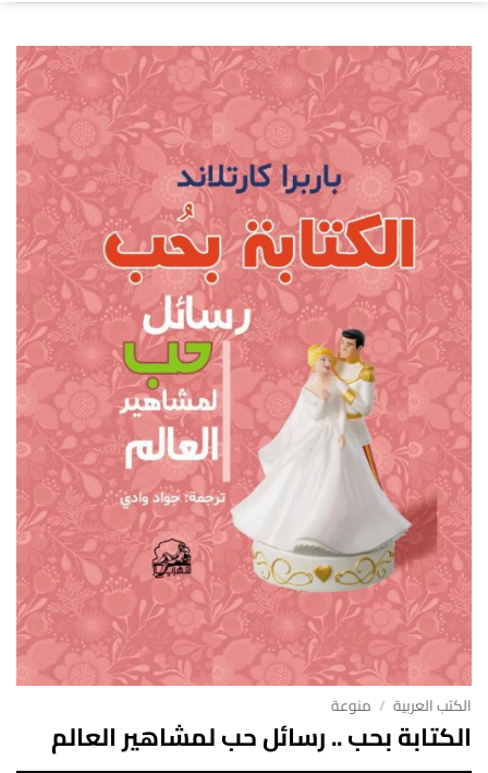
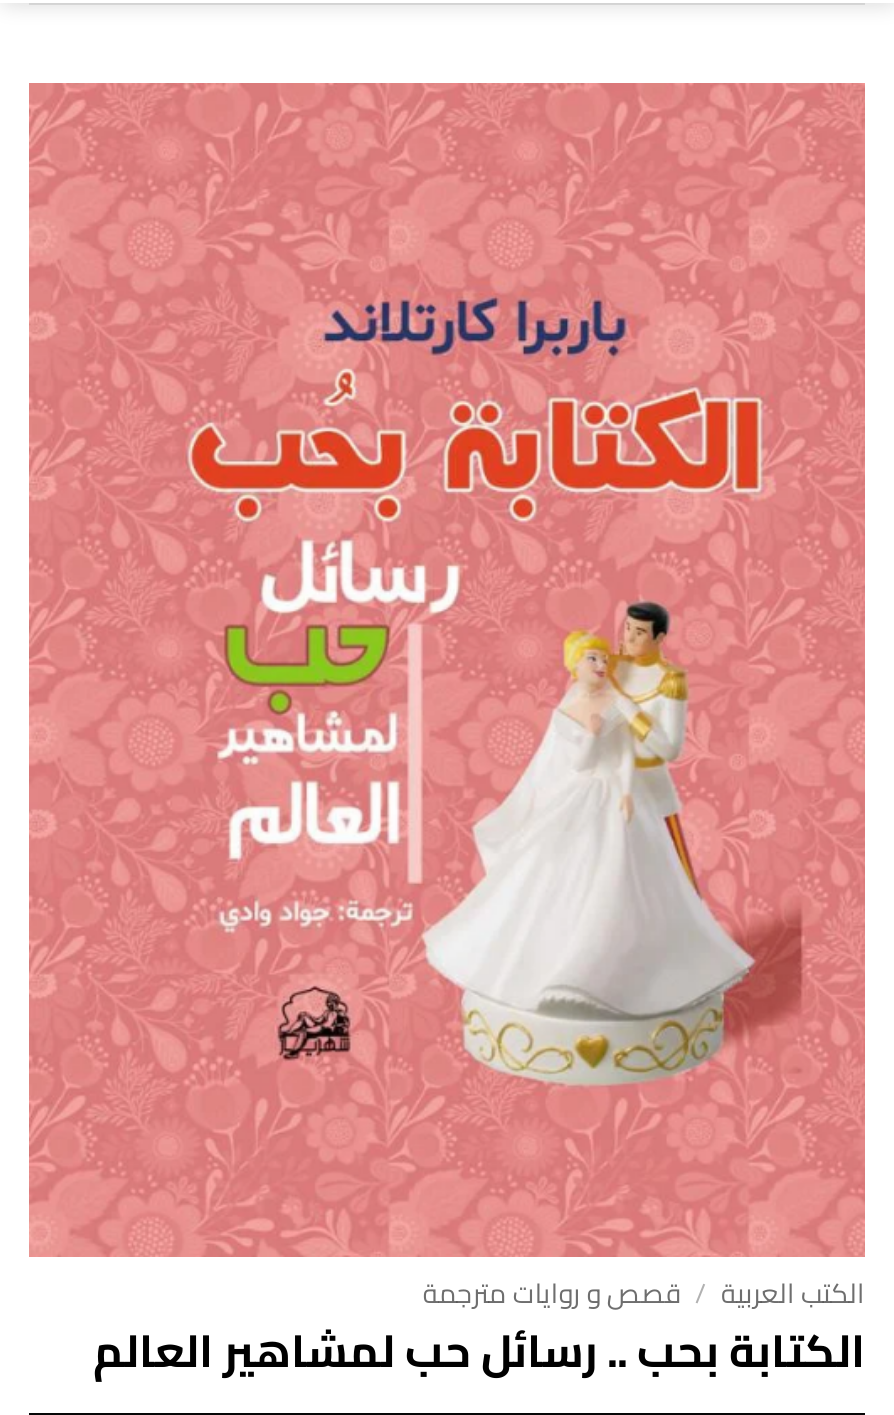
[331,691,472,720] الكتب العربية / منوعة -> [423,1267,865,1319] الكتب العربية / قصص و روايات مترجمة

